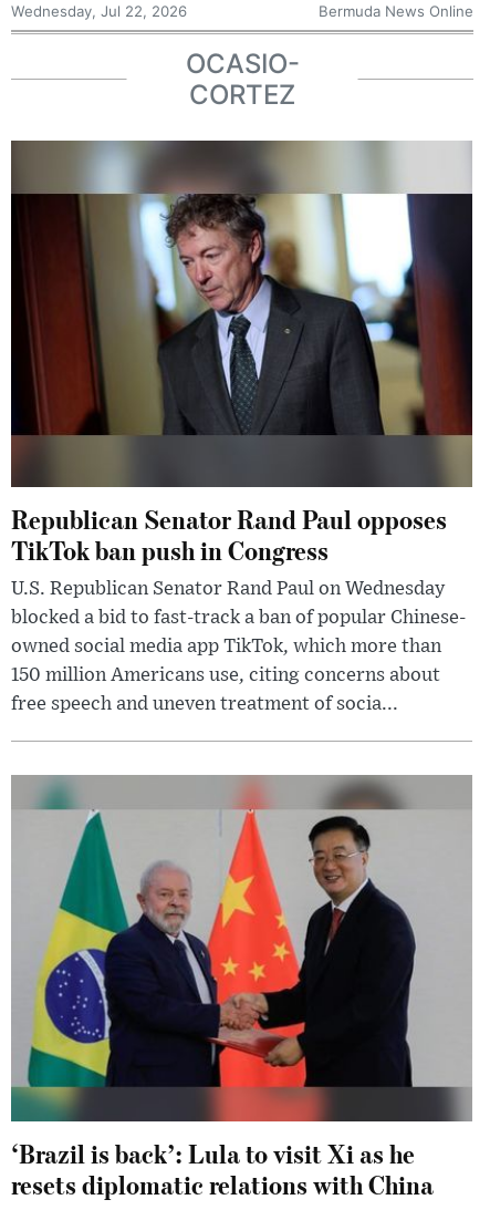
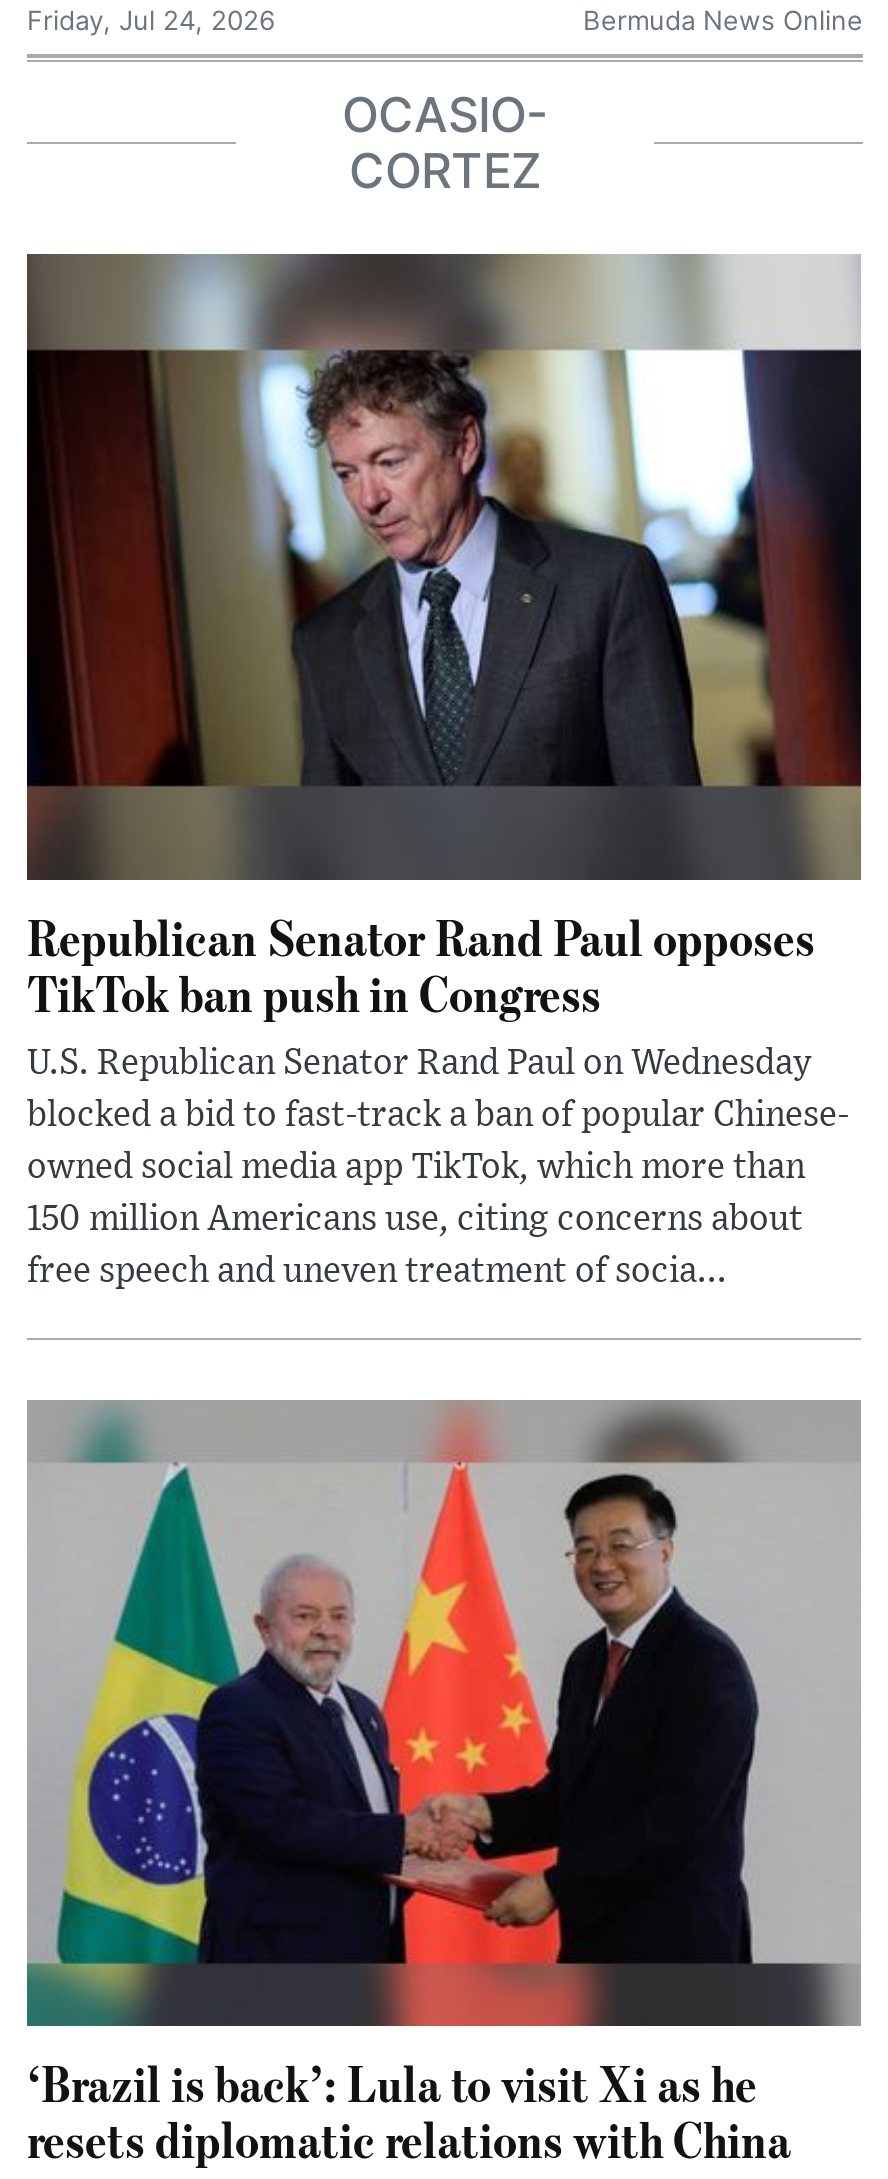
[11,2,187,20] Wednesday, Jul 22, 2026 -> [27,4,275,36] Friday, Jul 24, 2026

